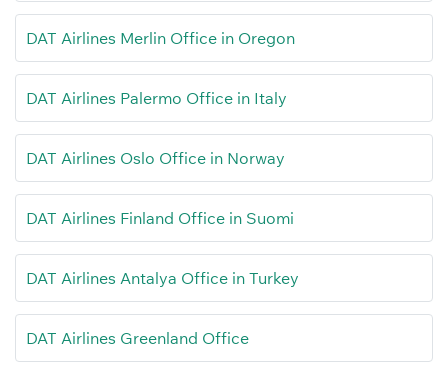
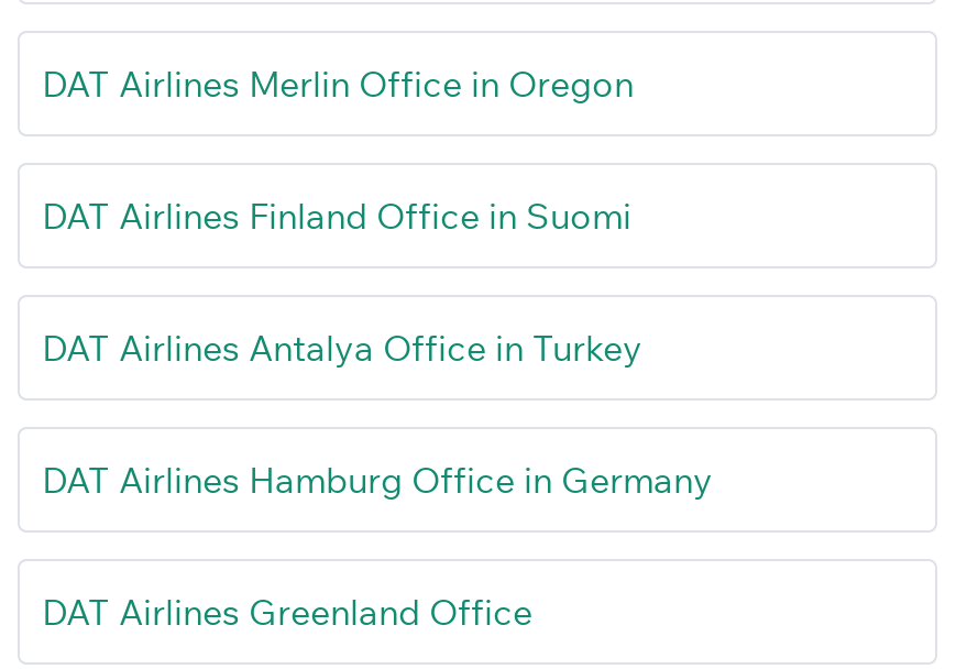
[26,88,287,168] DAT Airlines Palermo Office in Italy | DAT Airlines Oslo Office in Norway -> none
moved [26,208,299,288] -> [42,193,642,369]: DAT Airlines Finland Office in Suomi | DAT Airlines Antalya Office in Turkey
none -> [42,457,713,501] DAT Airlines Hamburg Office in Germany

